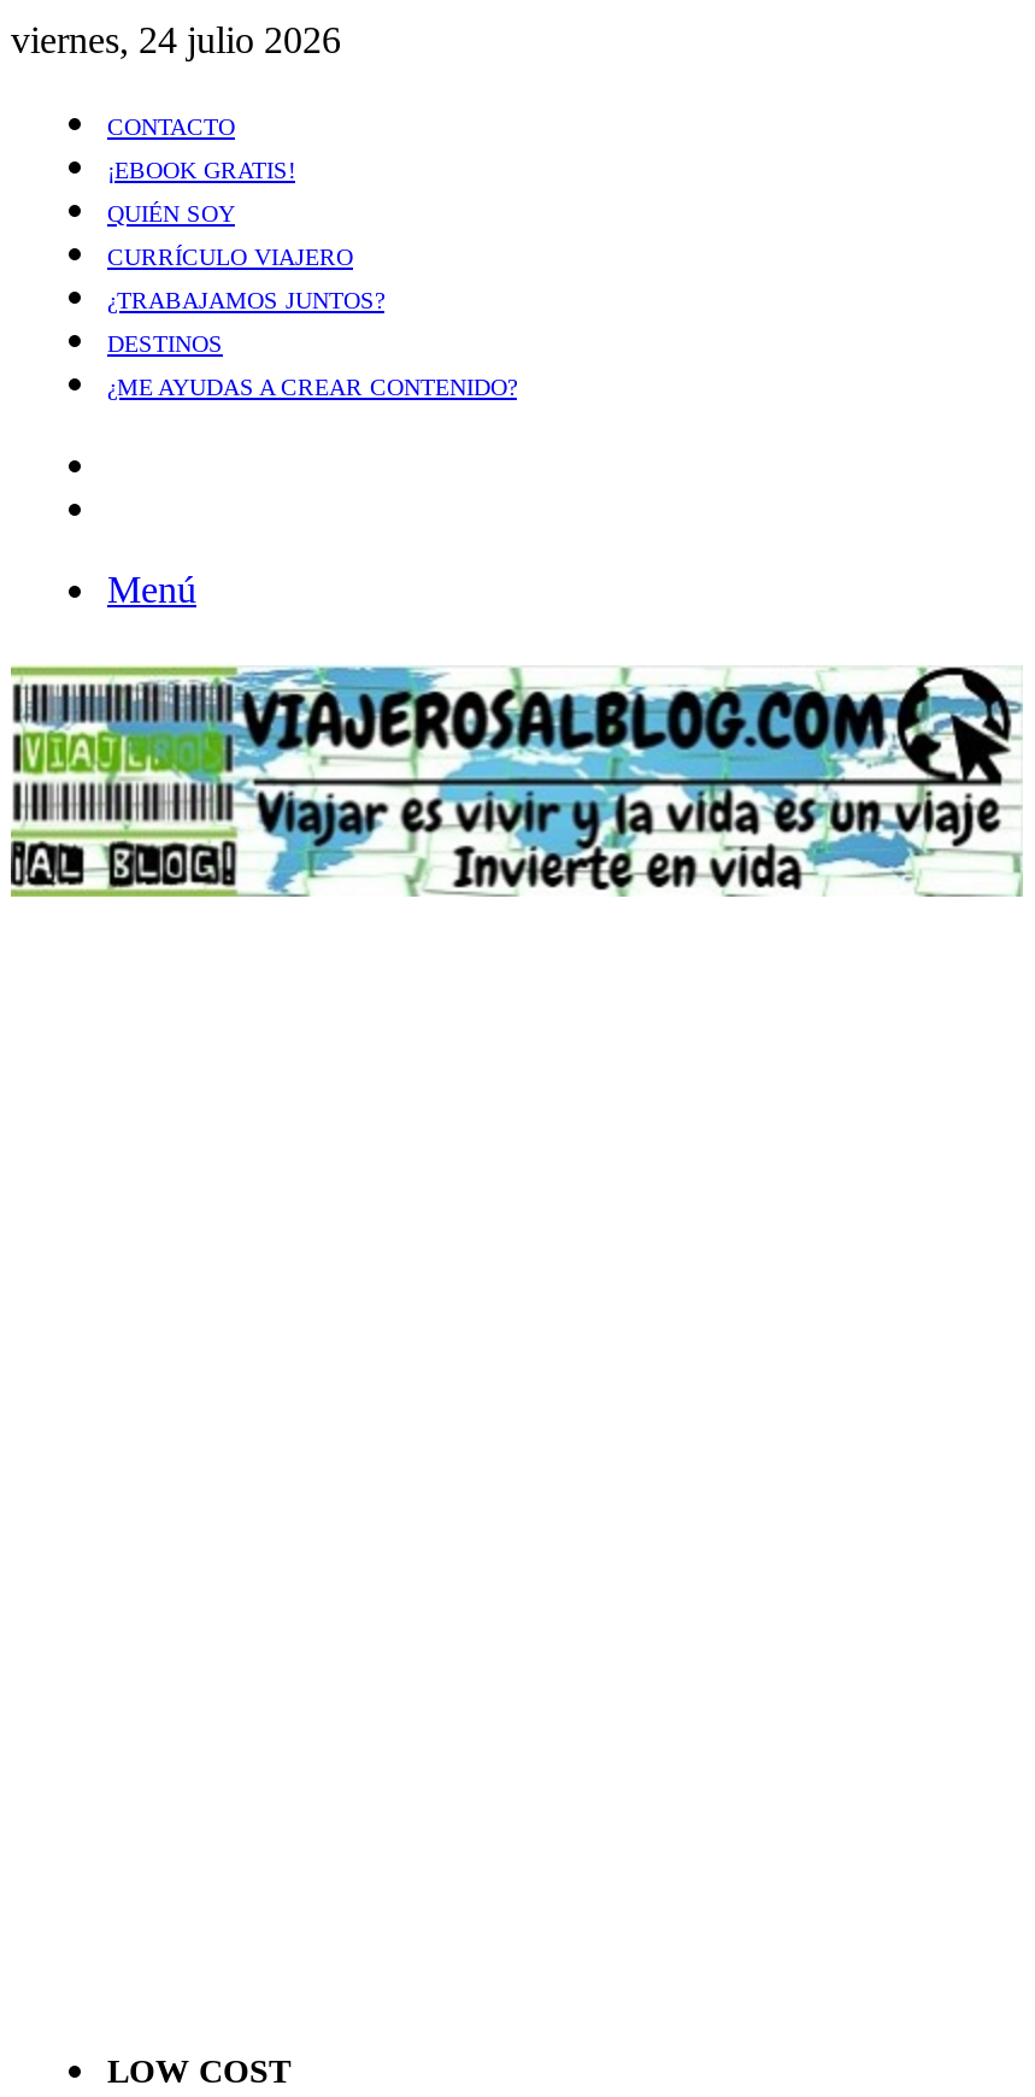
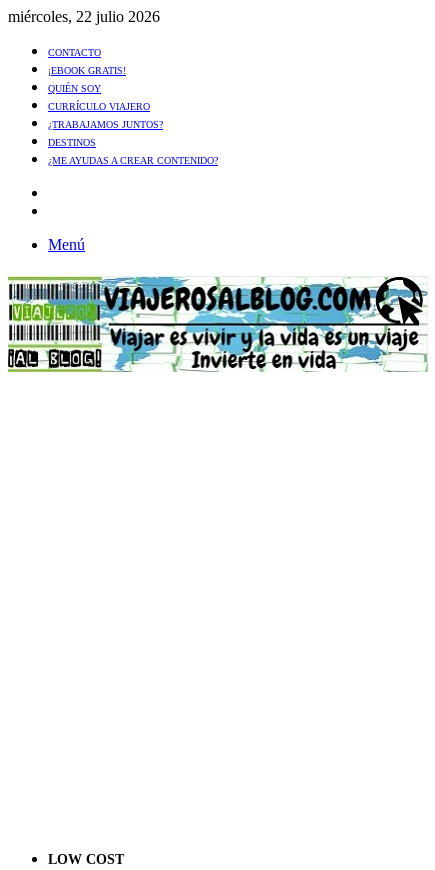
[11,19,341,60] viernes, 24 julio 2026 -> [8,8,160,25] miércoles, 22 julio 2026

